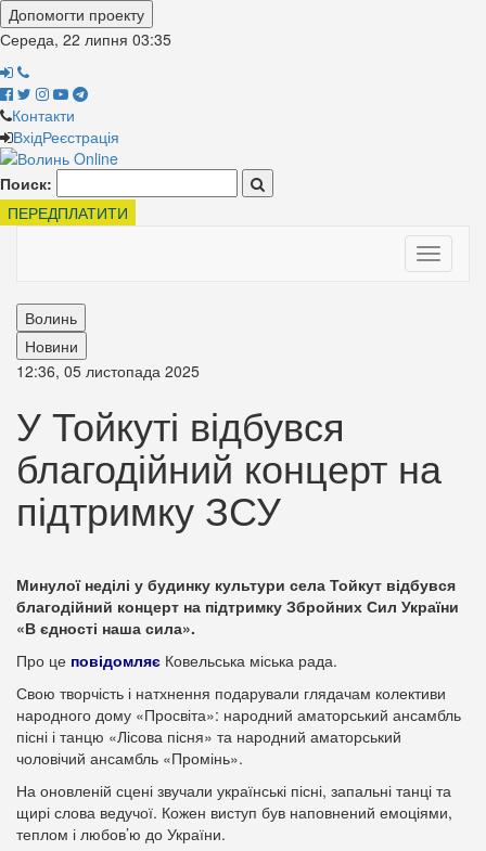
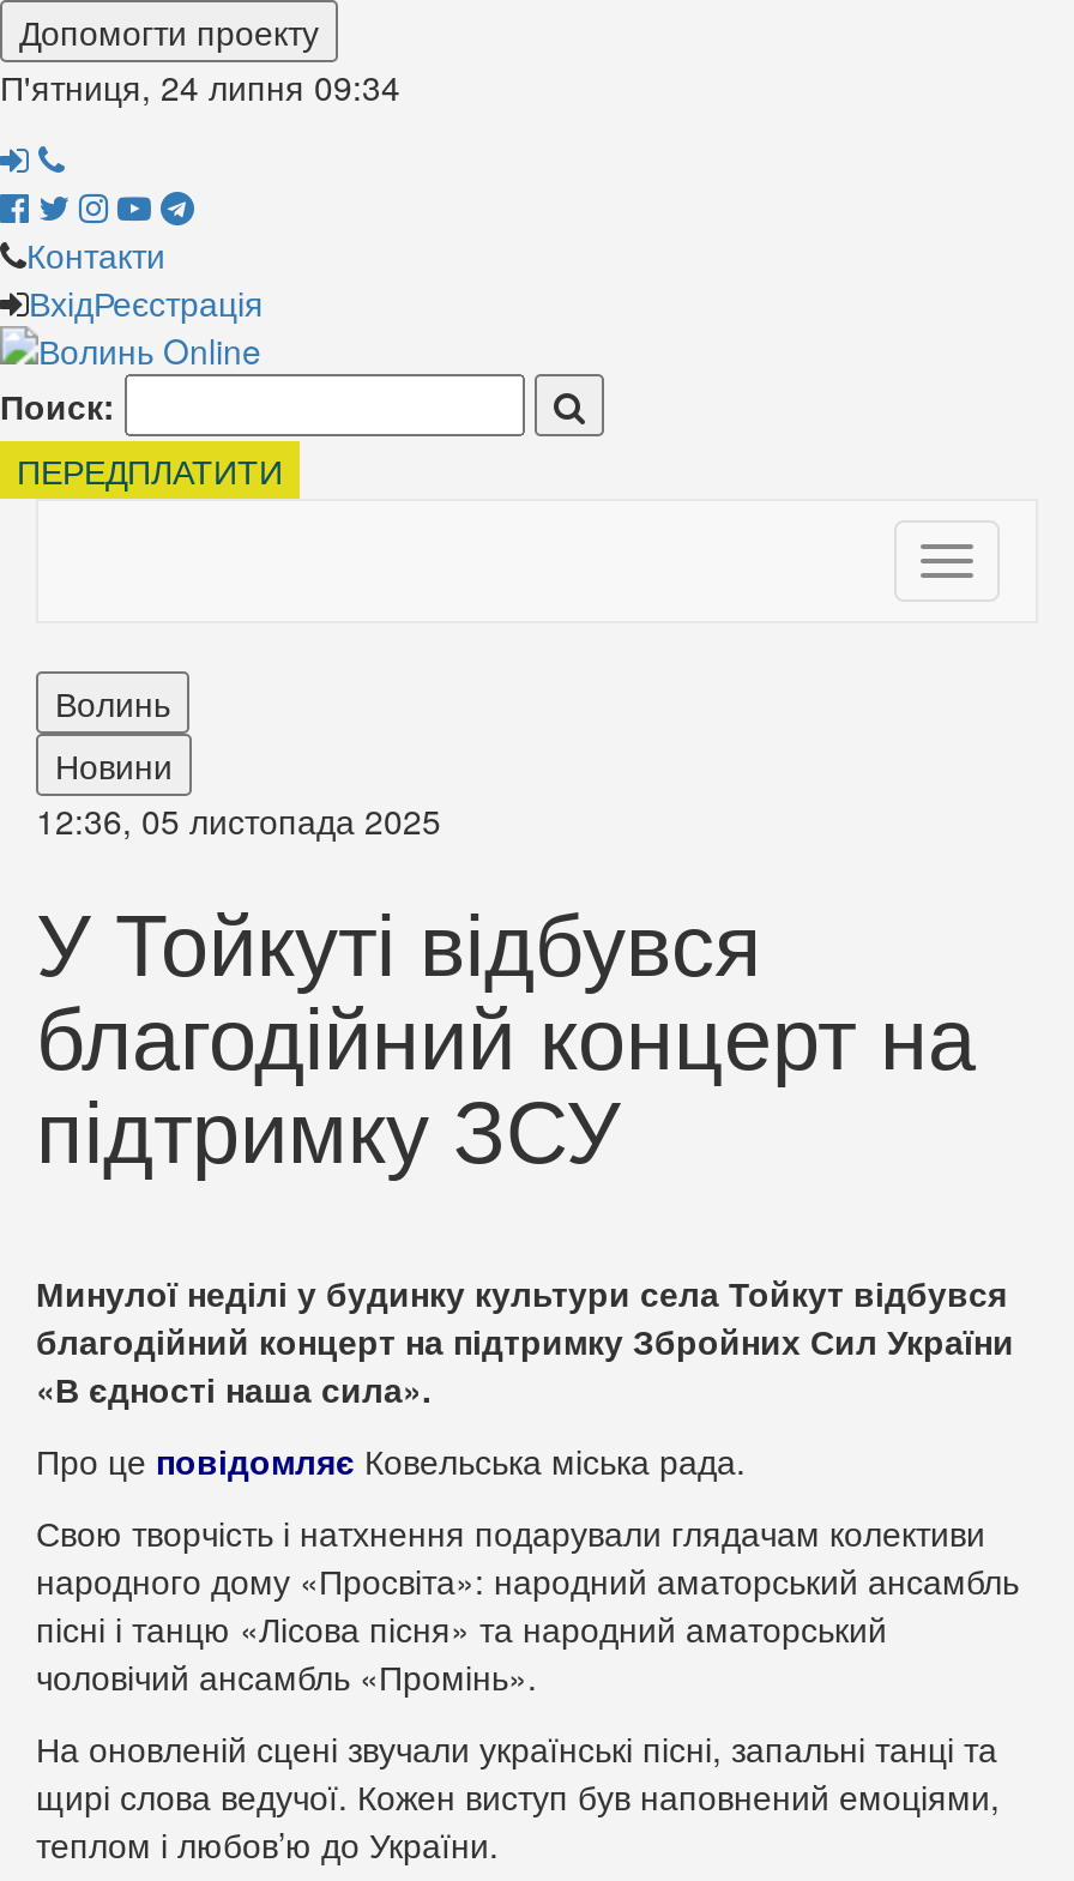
[0,28,171,50] Середа, 22 липня 03:35 -> [0,62,400,110] П'ятниця, 24 липня 09:34

